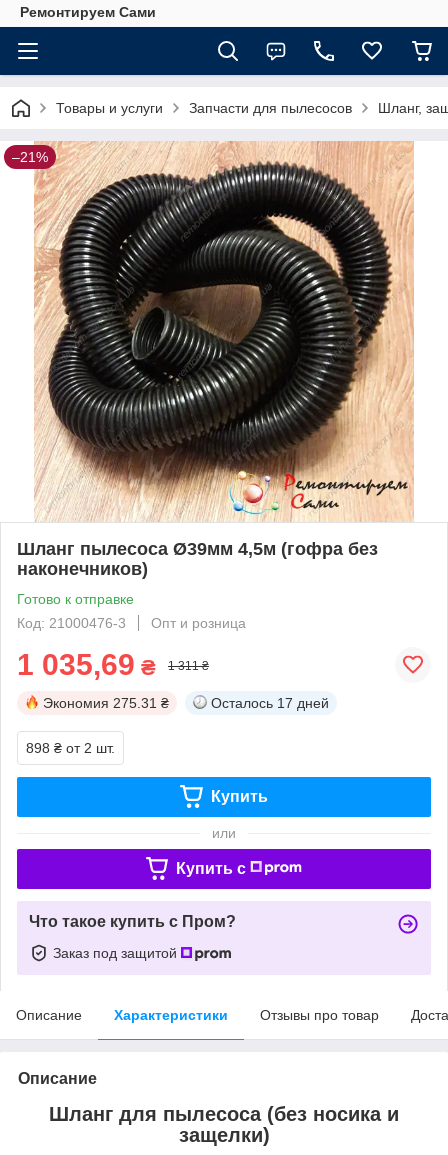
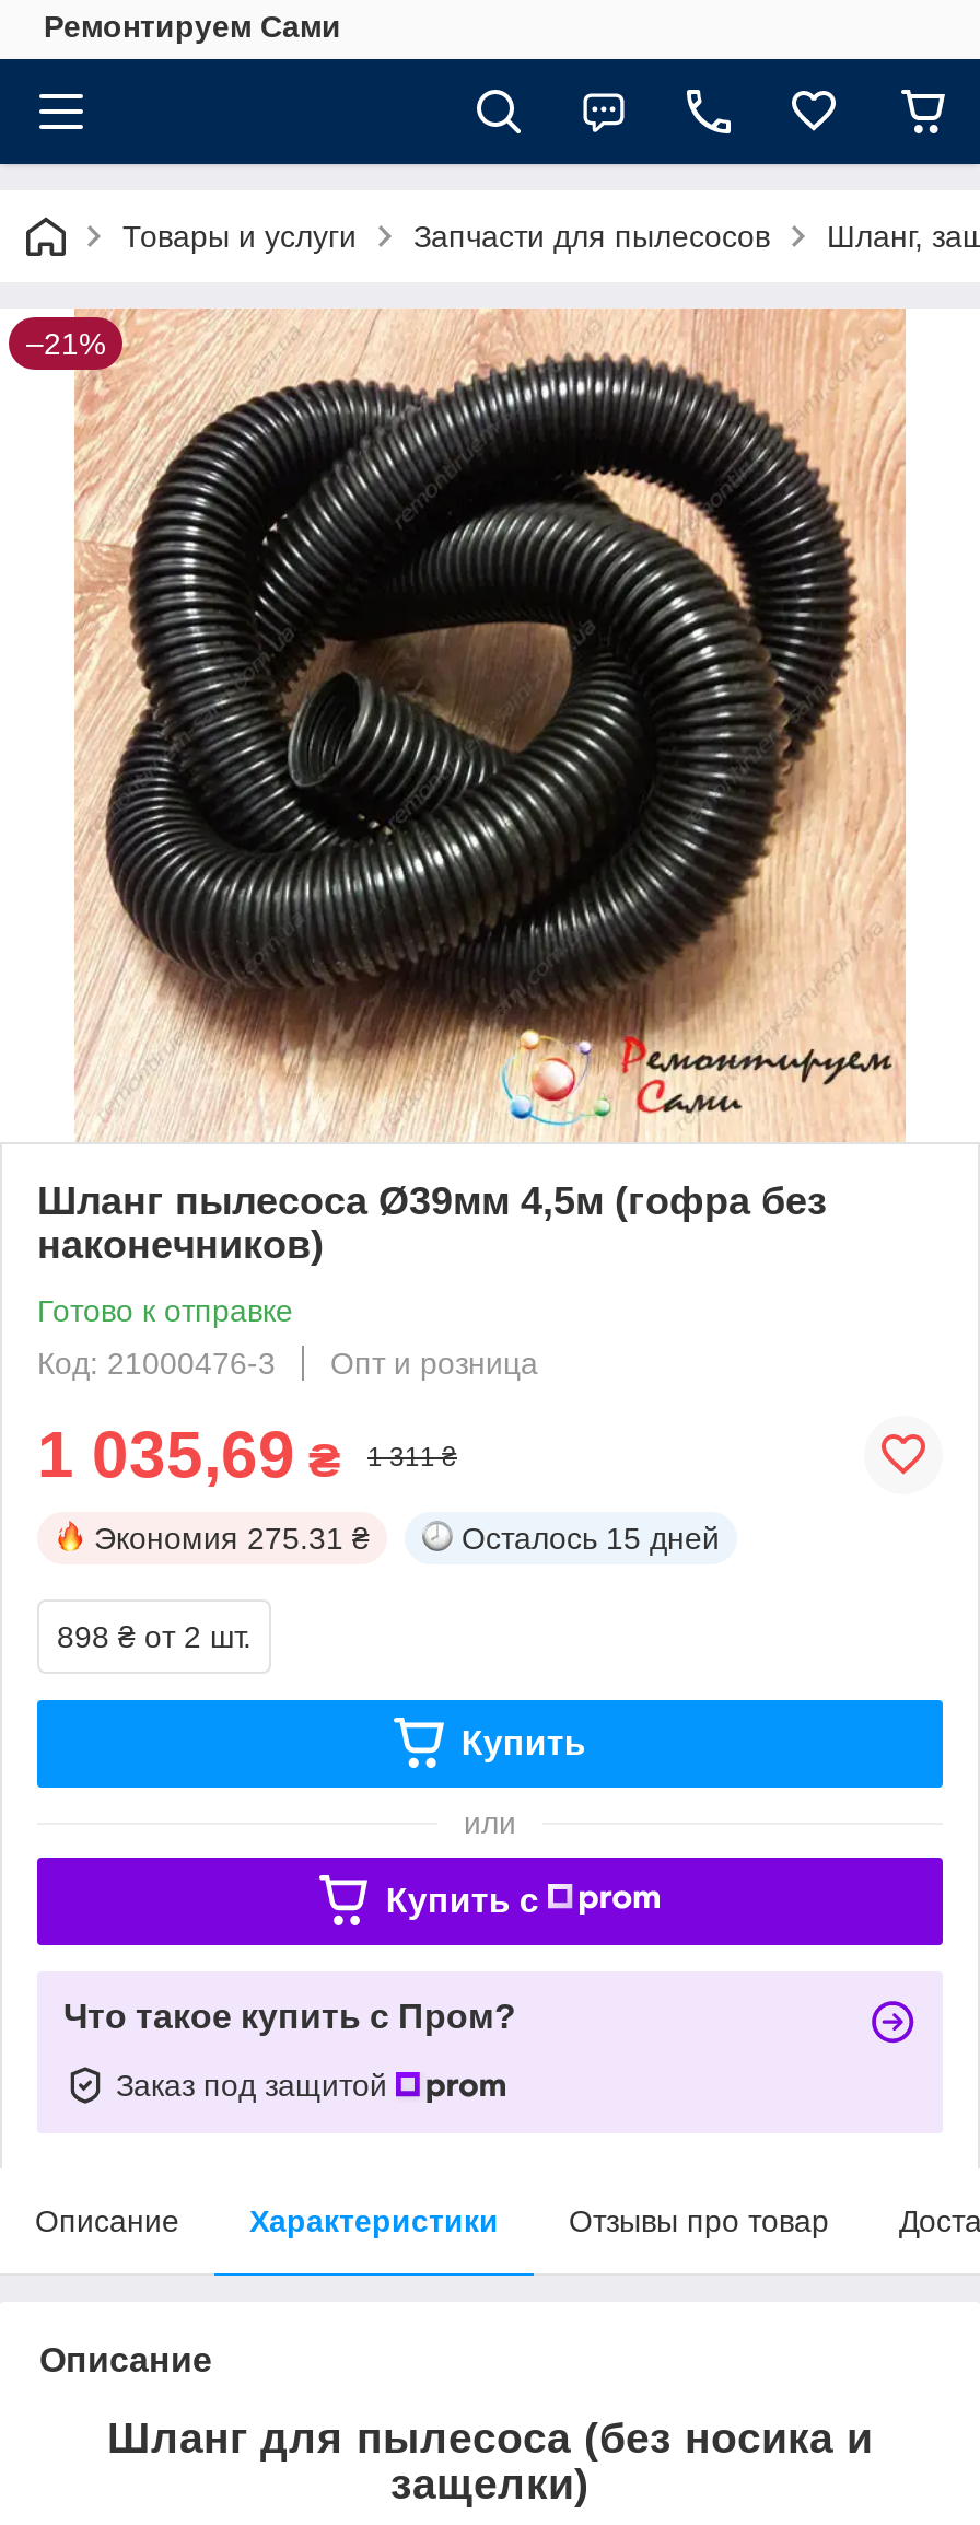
[211,695,329,711] Осталось 17 дней -> [462,1520,720,1555] Осталось 15 дней

